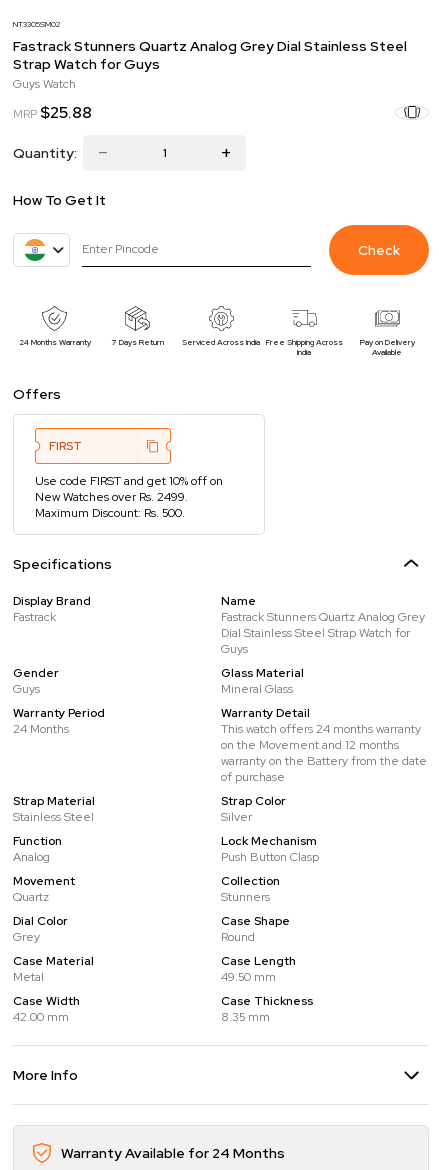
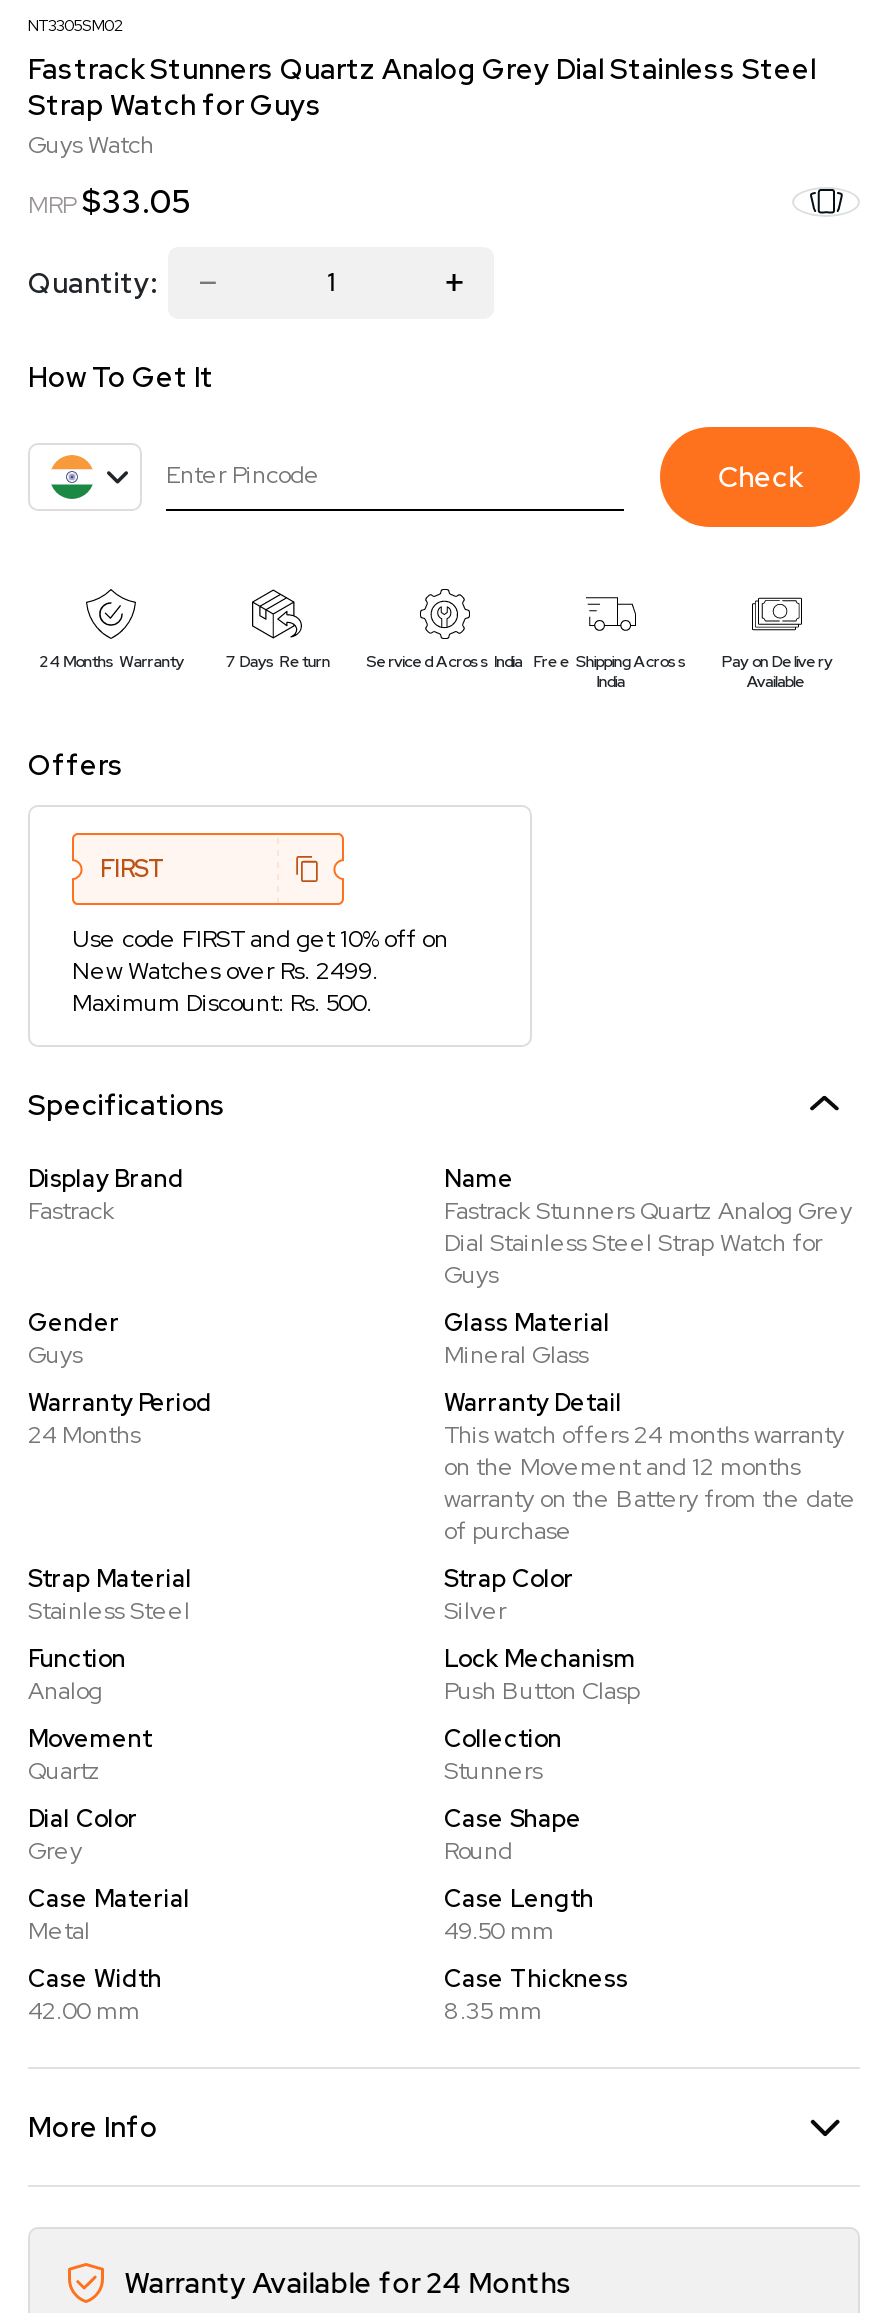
[13,101,92,122] MRP $25.88 -> [28,180,190,222] MRP $33.05

